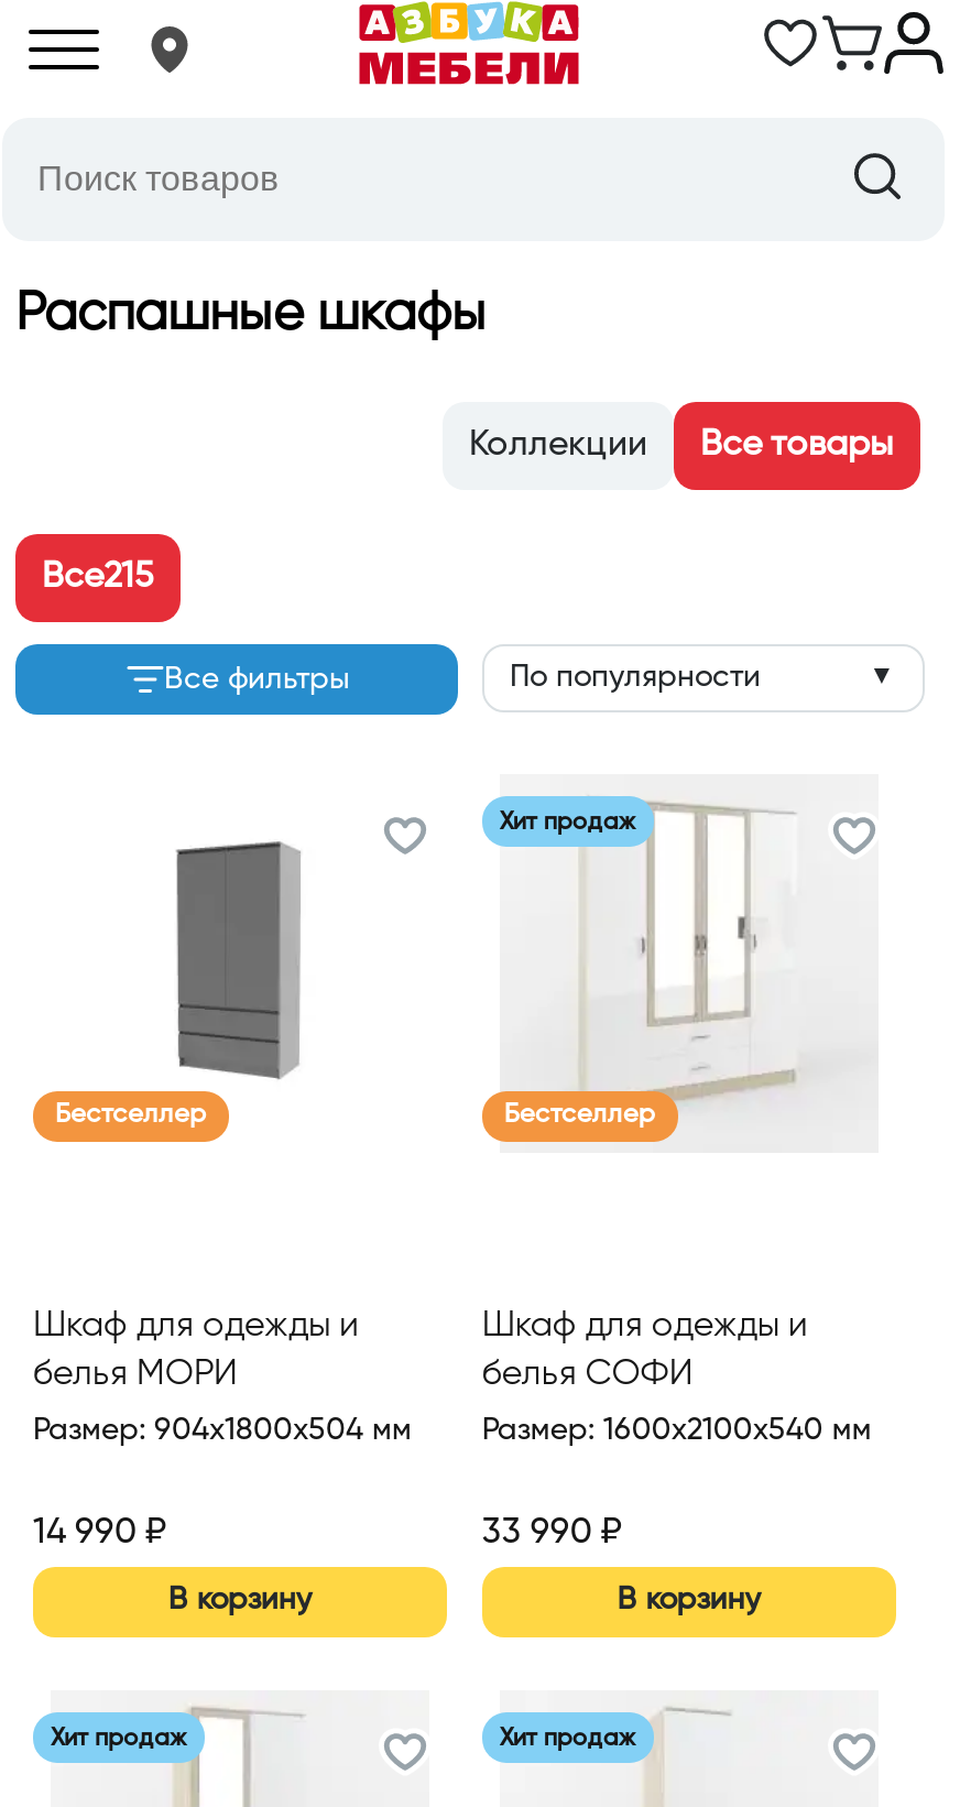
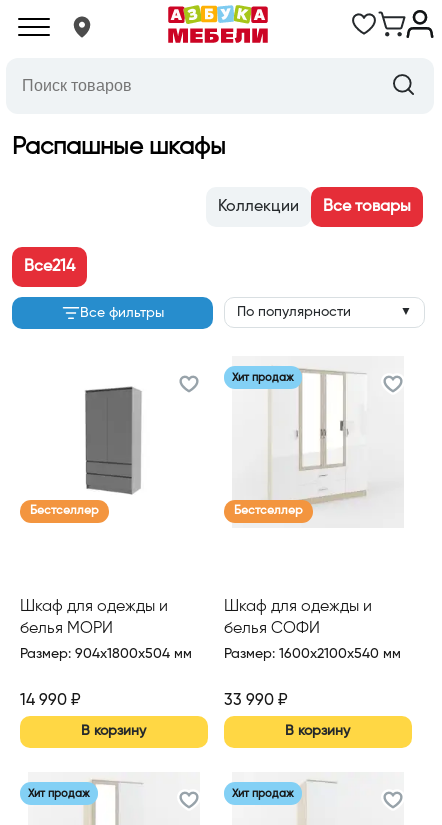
[42,560,154,596] Все215 -> [24,259,75,275] Все214

